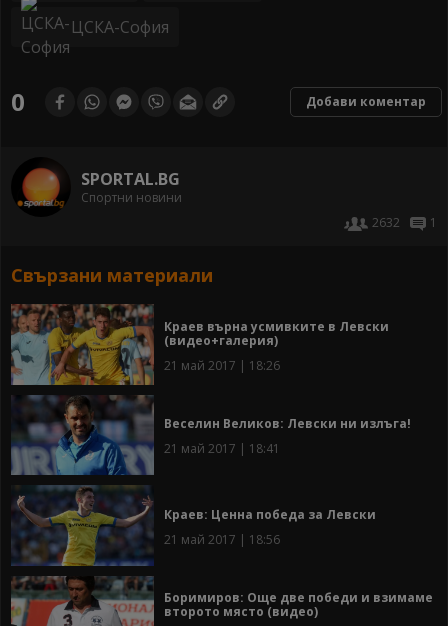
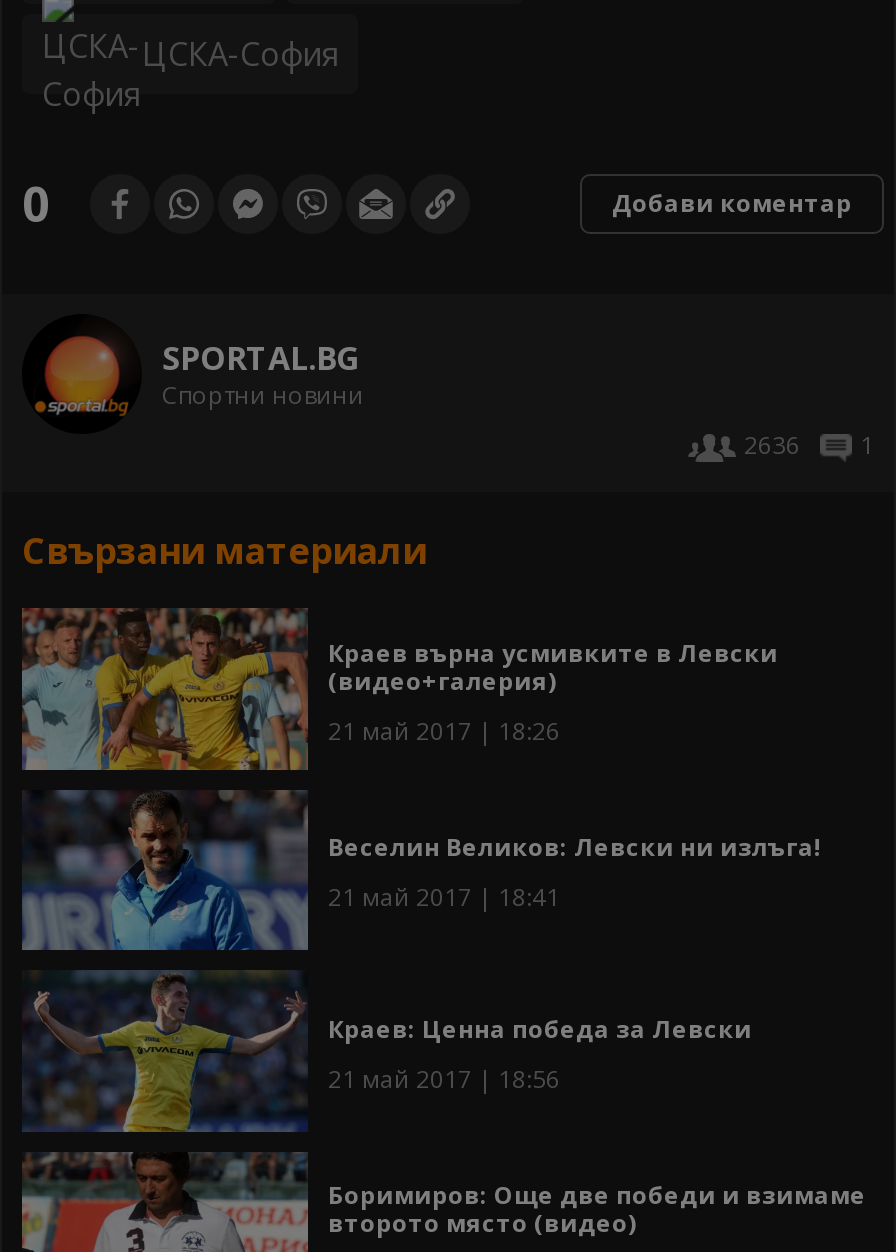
[372,214,437,231] 2632 1 -> [744,428,874,462] 2636 1

